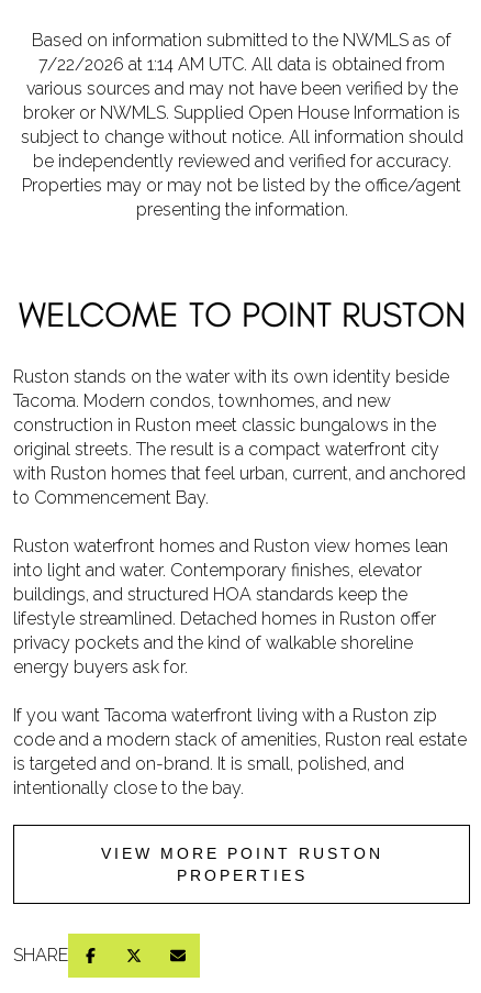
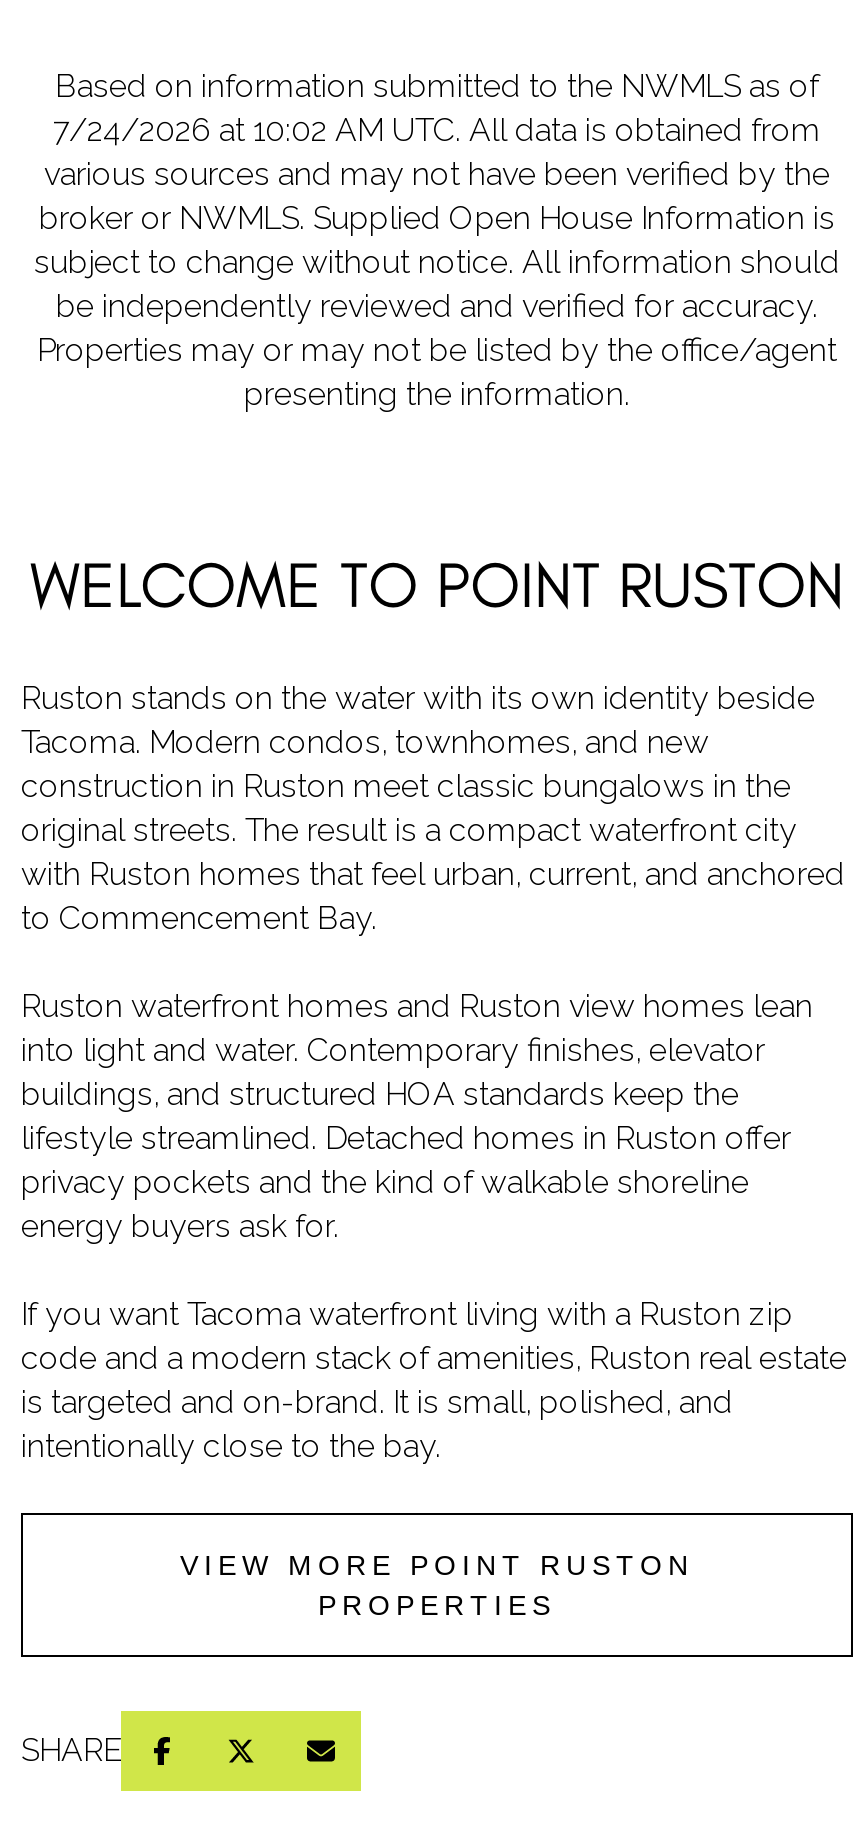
[38,53,445,74] 7/22/2026 at 1:14 AM UTC. All data is obtained from -> [53,110,821,148] 7/24/2026 at 10:02 AM UTC. All data is obtained from

